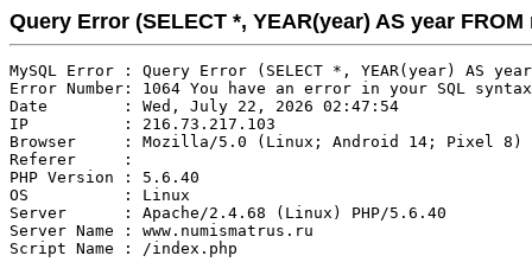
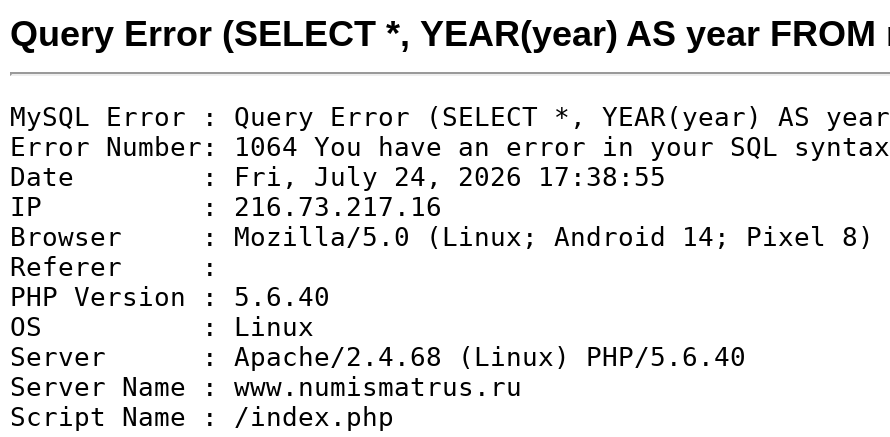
[9,97,399,115] Date : Wed, July 22, 2026 02:47:54 -> [10,162,666,192] Date : Fri, July 24, 2026 17:38:55
[9,115,275,133] IP : 216.73.217.103 -> [10,192,442,222] IP : 216.73.217.16

